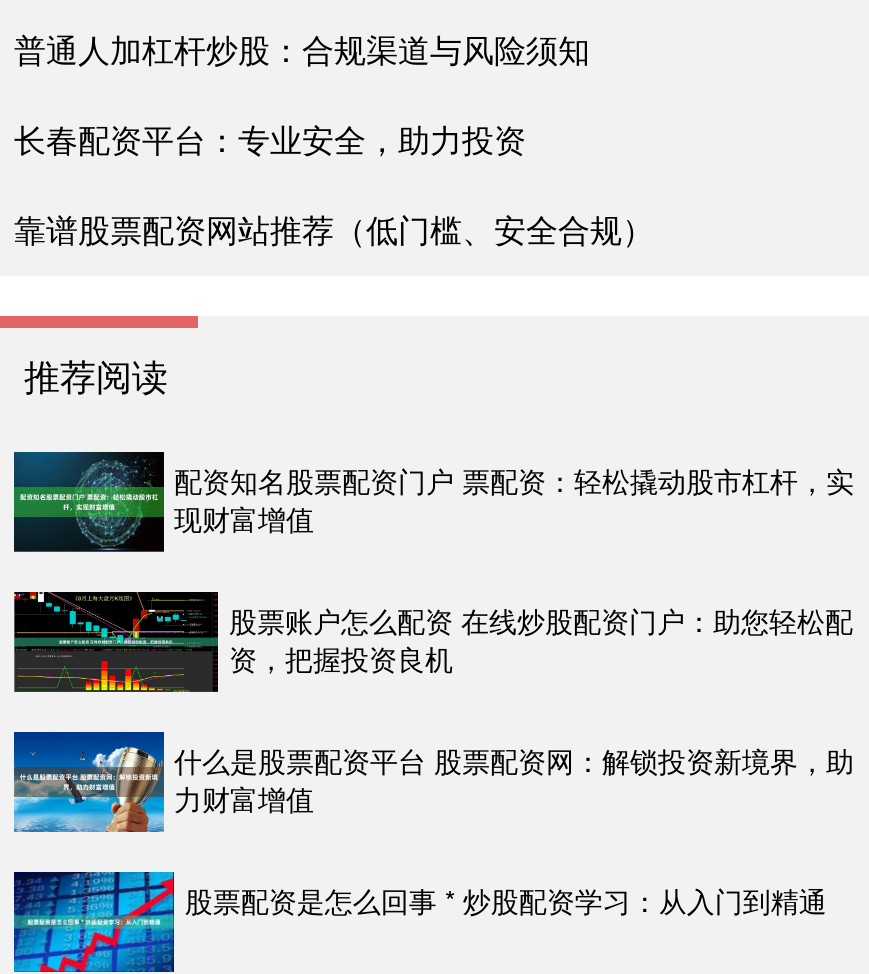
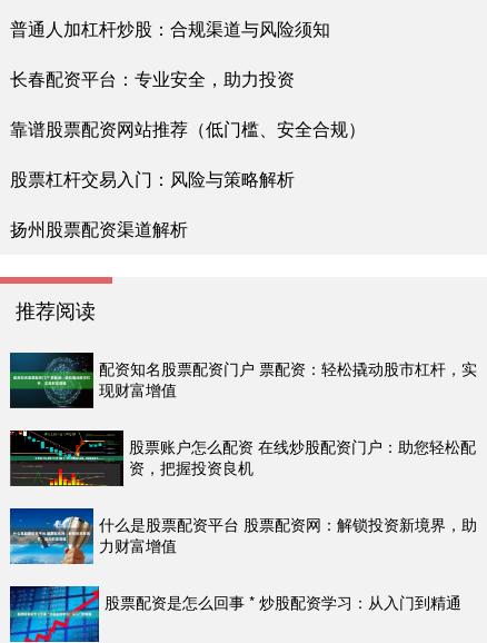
none -> [10,165,295,241] 股票杠杆交易入门：风险与策略解析 | 扬州股票配资渠道解析

